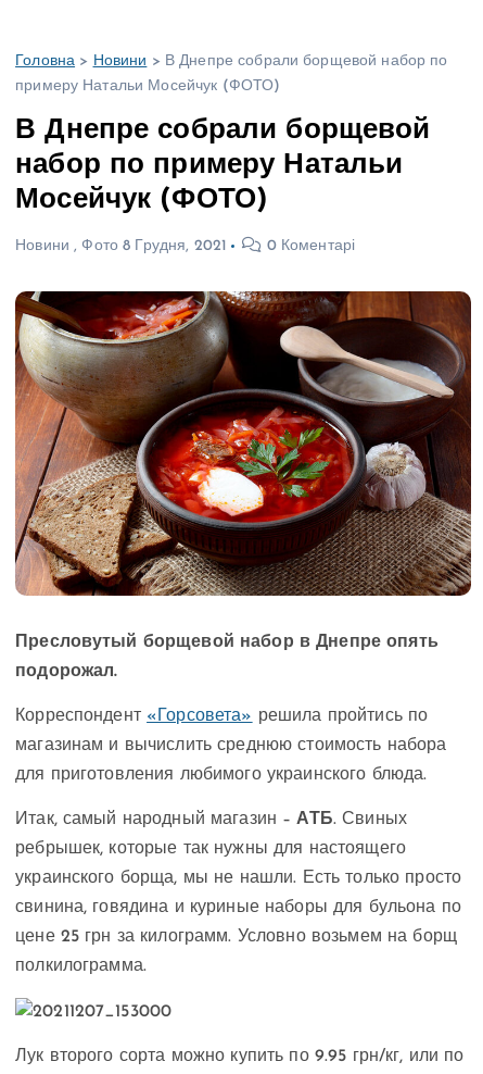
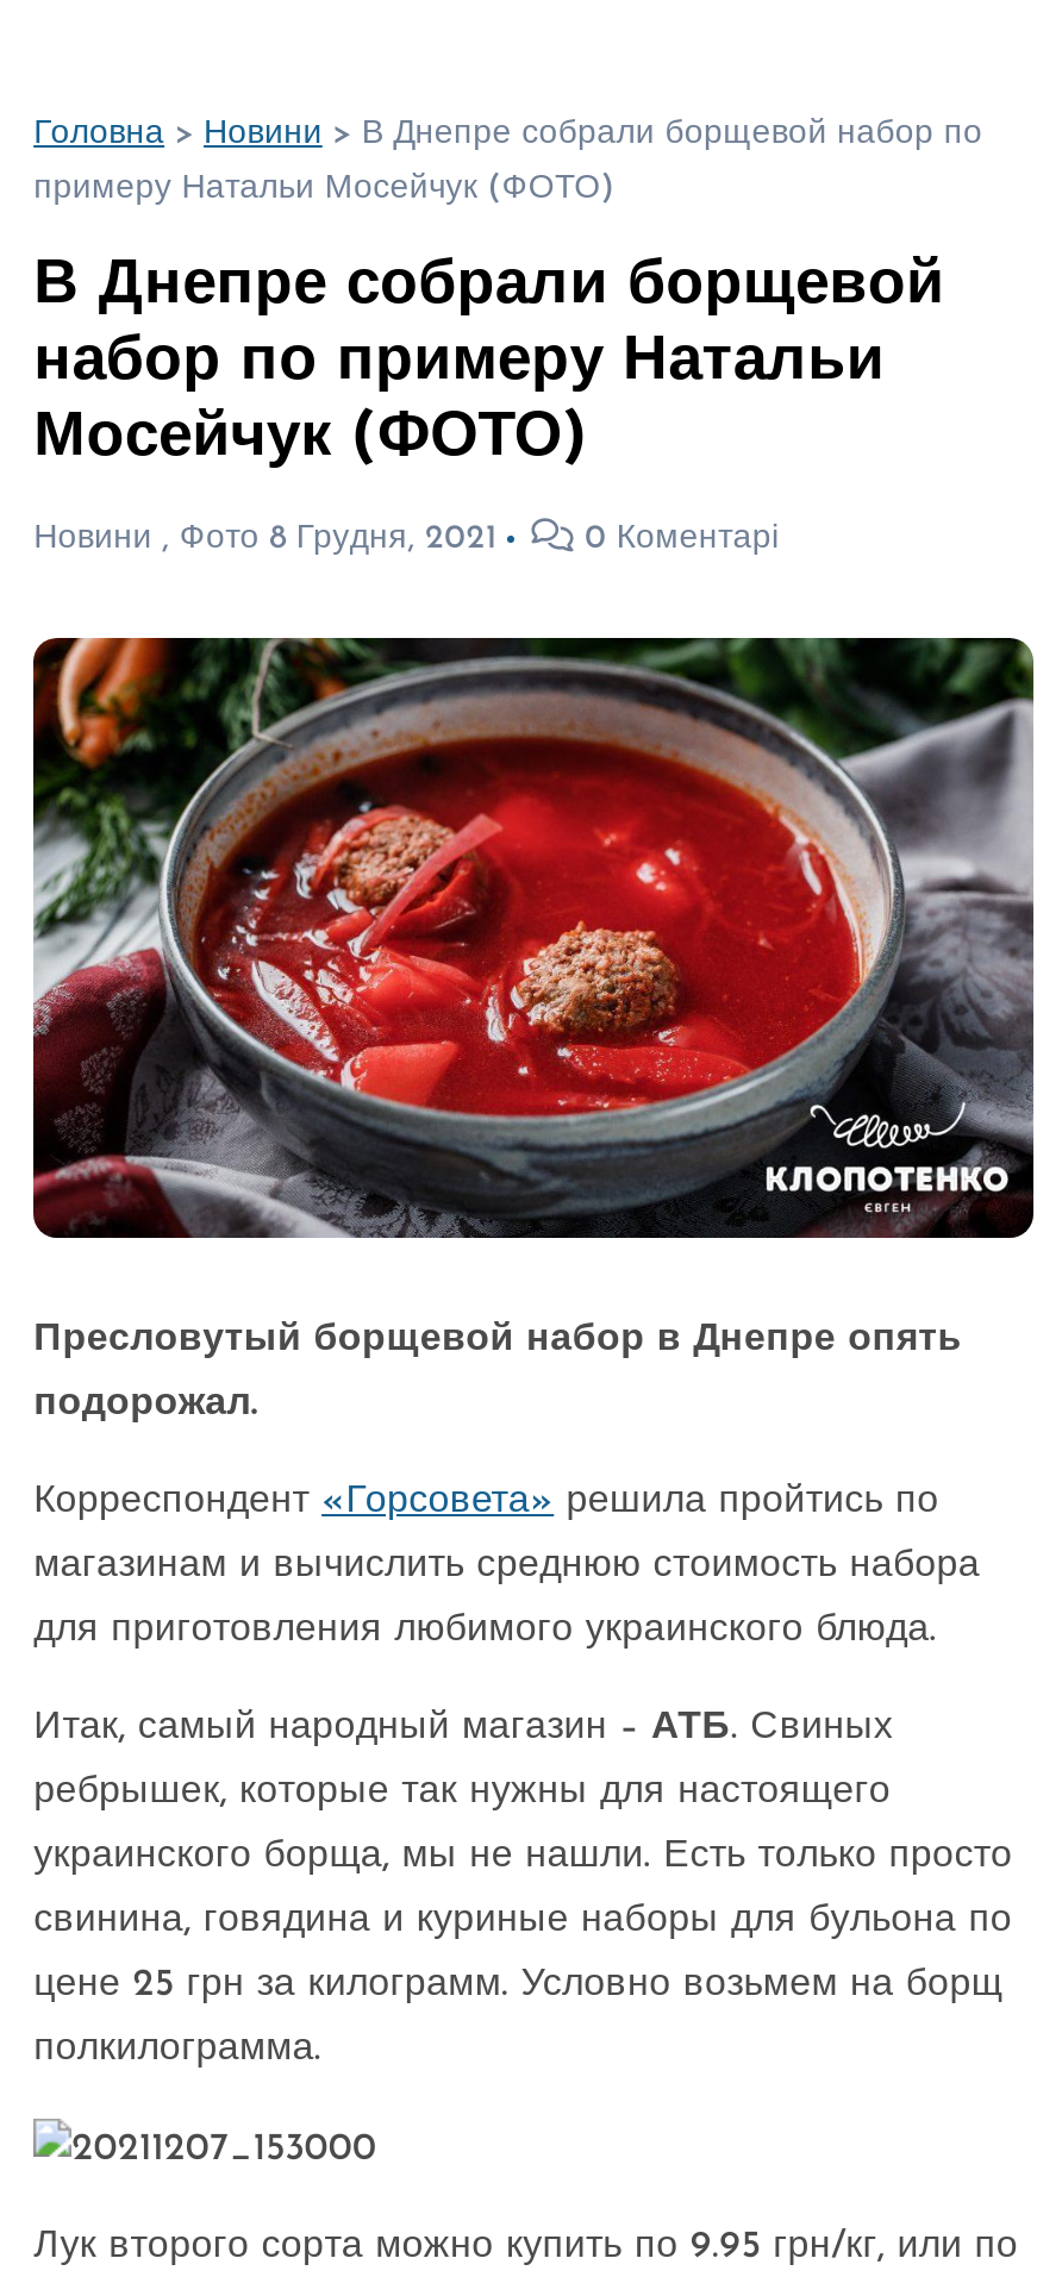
[14,290,472,597] [image] -> [31,636,1033,1240] [image]

